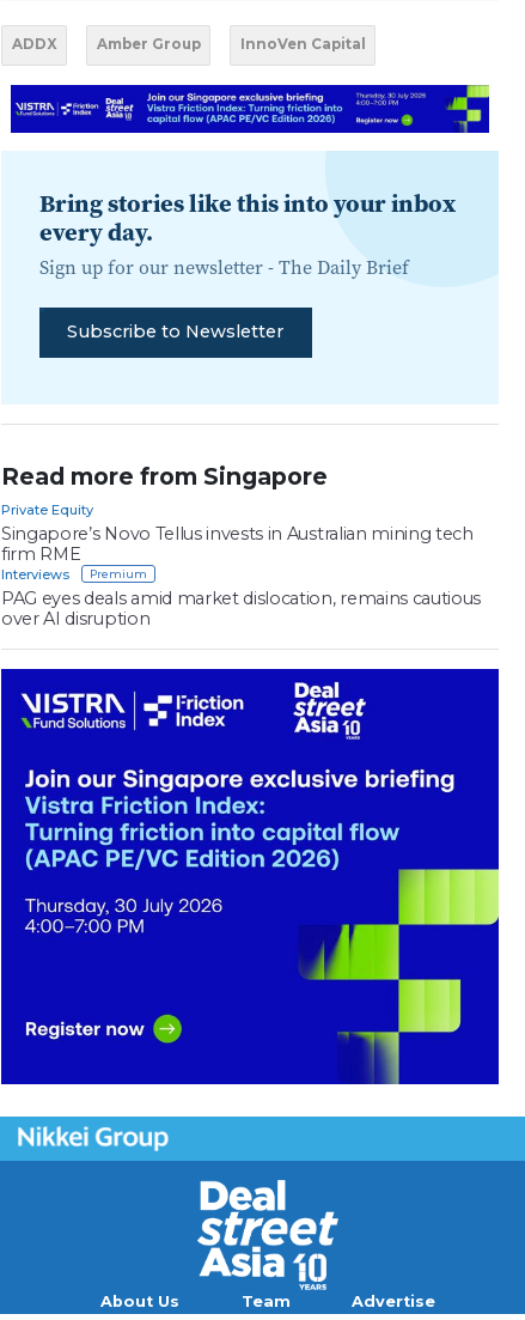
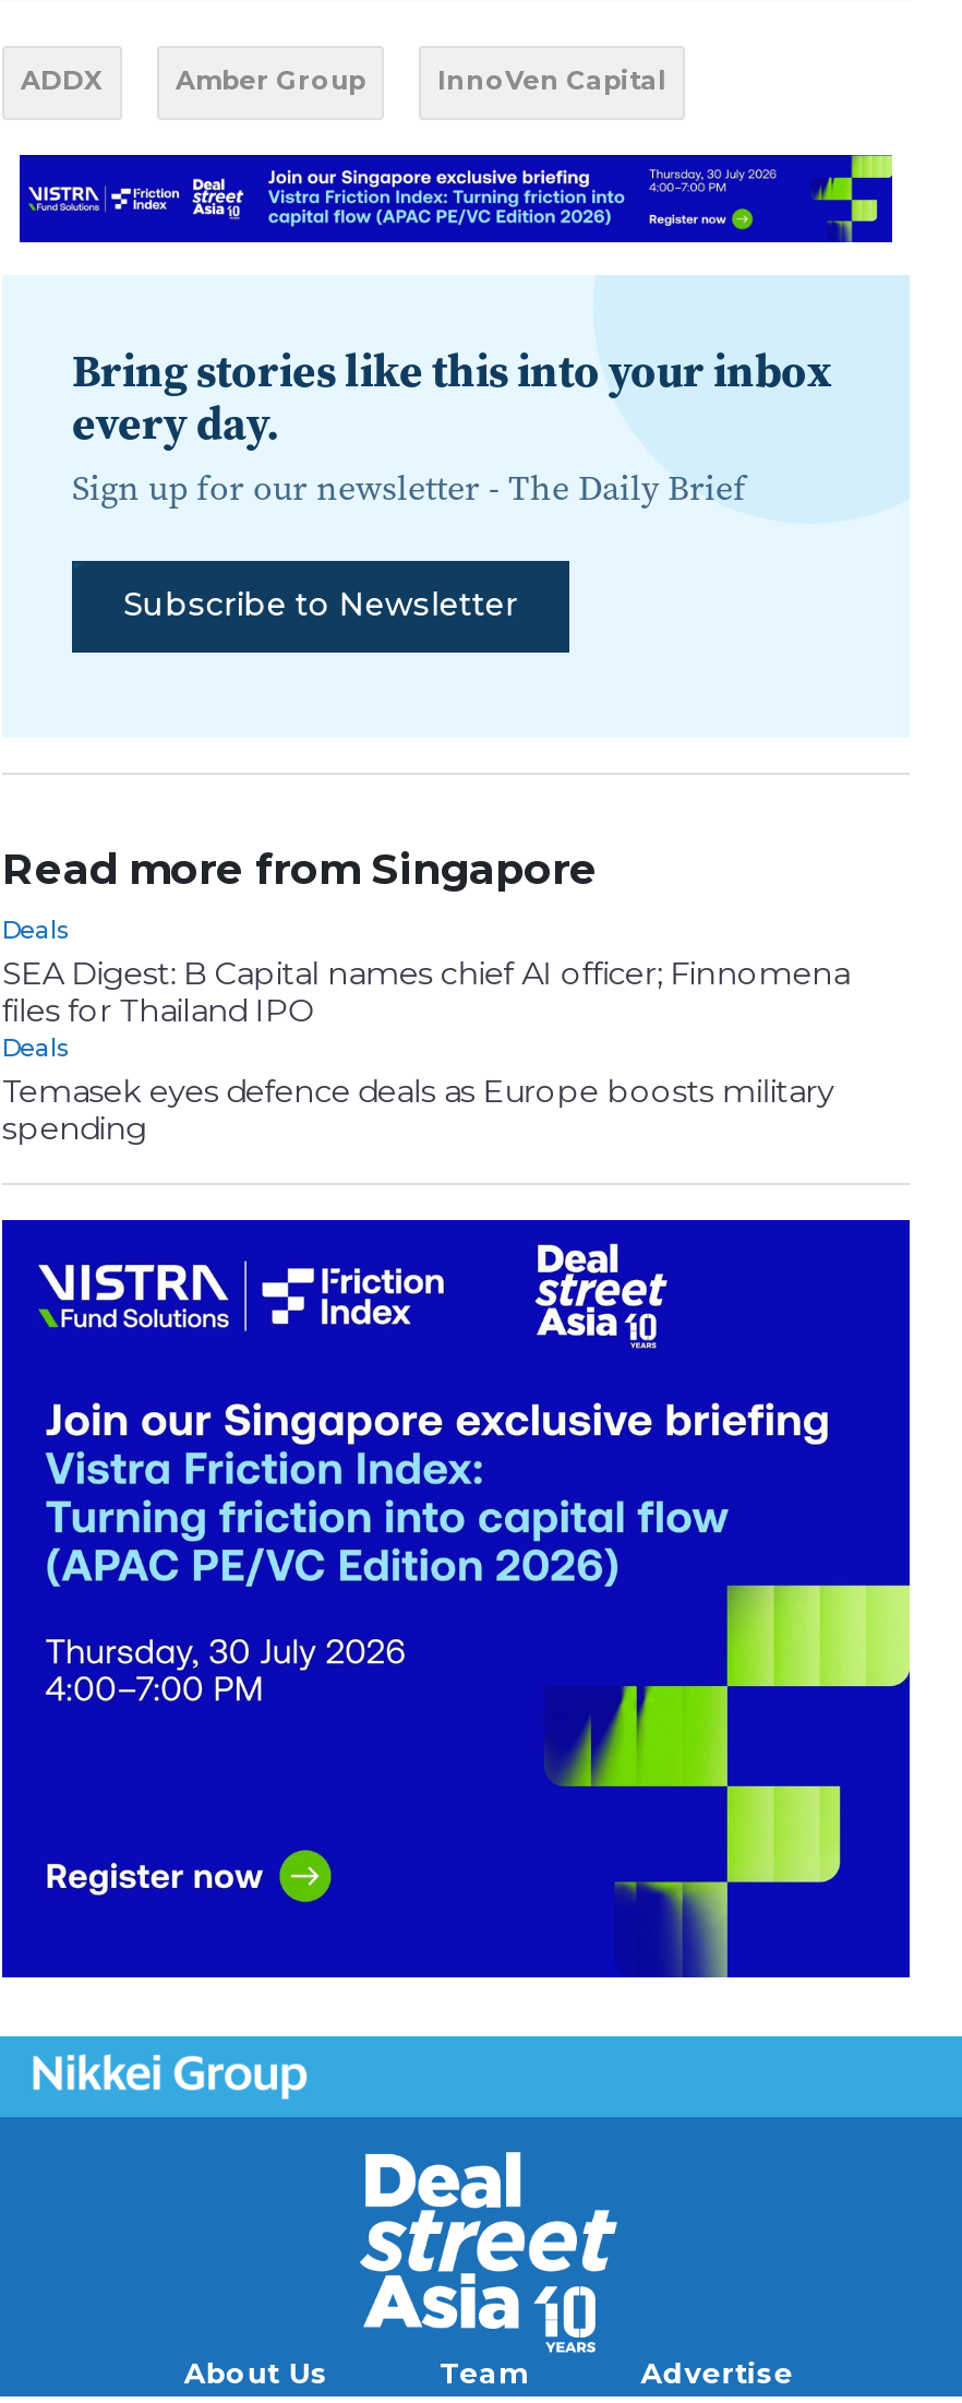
[1,501,481,629] Private Equity | Singapore’s Novo Tellus invests in Australian mining tech | firm RME | Interviews | PAG eyes deals amid market dislocation, remains cautious | over AI disruption -> [2,914,849,1148] Deals | SEA Digest: B Capital names chief AI officer; Finnomena | files for Thailand IPO | Deals | Temasek eyes defence deals as Europe boosts military | spending

